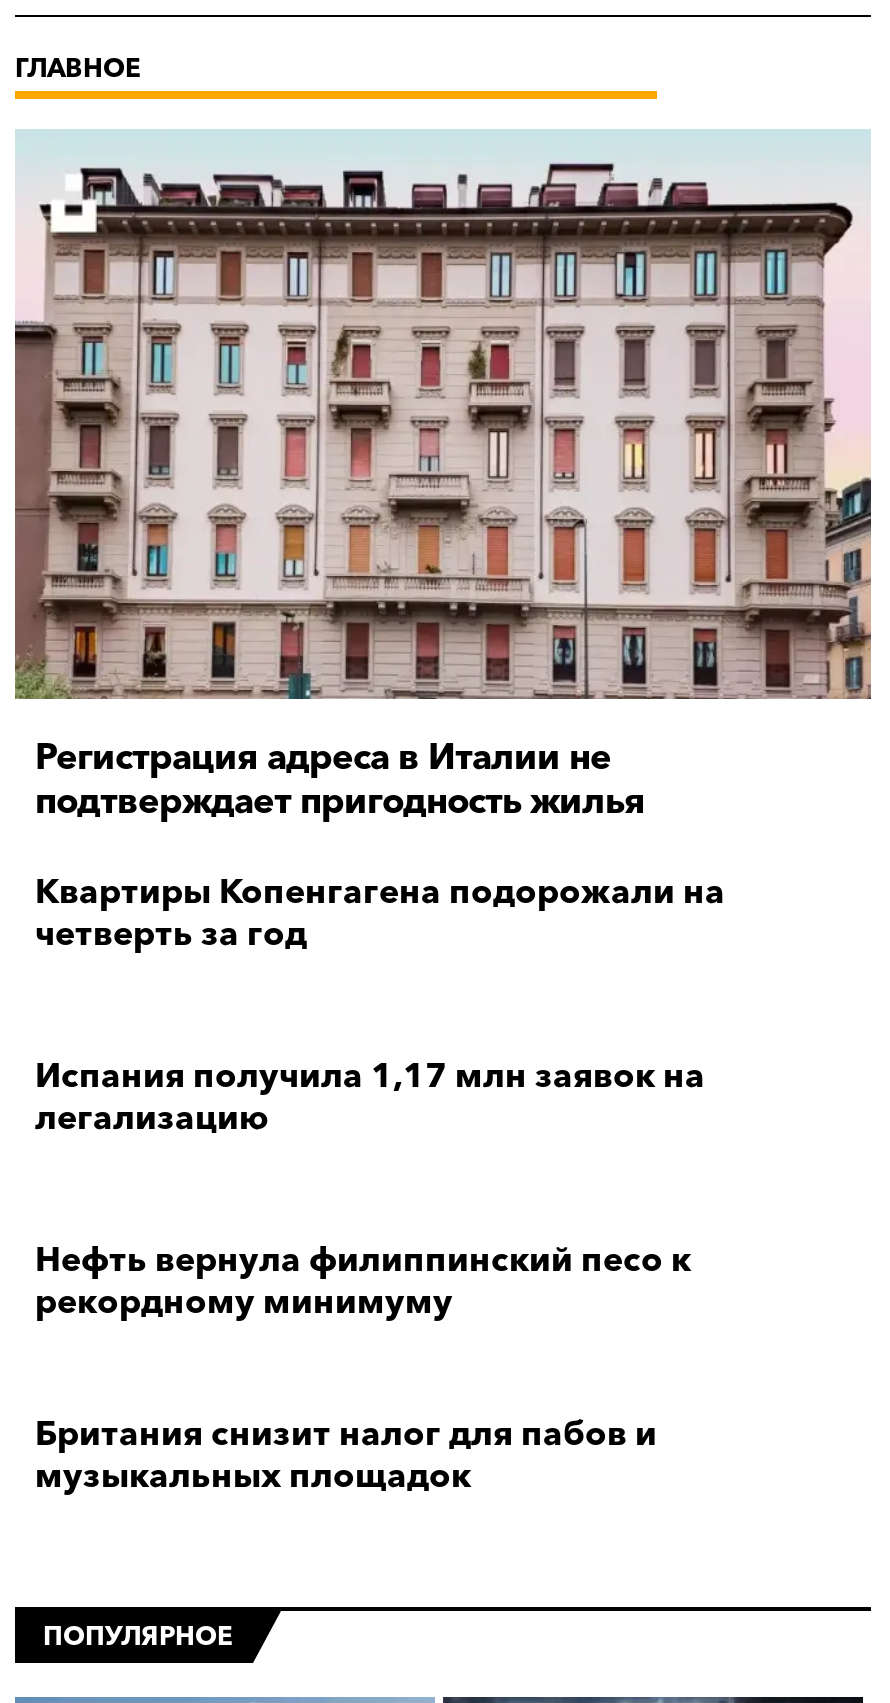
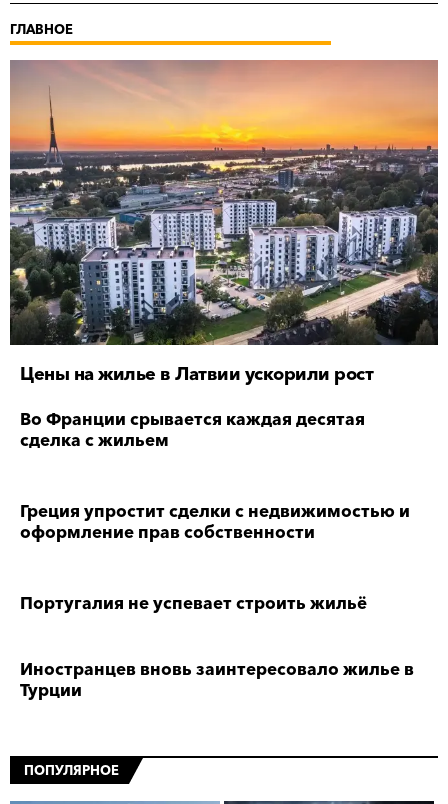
[13,131,873,824] [image] | Регистрация адреса в Италии не | подтверждает пригодность жилья -> [9,60,439,385] [image] | Цены на жилье в Латвии ускорили рост
[35,870,725,954] Квартиры Копенгагена подорожали на | четверть за год -> [20,408,365,450] Во Франции срывается каждая десятая | сделка с жильем
[35,1053,705,1137] Испания получила 1,17 млн заявок на | легализацию -> [20,500,410,542] Греция упростит сделки с недвижимостью и | оформление прав собственности
[35,1236,691,1320] Нефть вернула филиппинский песо к | рекордному минимуму -> [20,592,367,613] Португалия не успевает строить жильё
[35,1411,657,1495] Британия снизит налог для пабов и | музыкальных площадок -> [20,658,414,700] Иностранцев вновь заинтересовало жилье в | Турции

